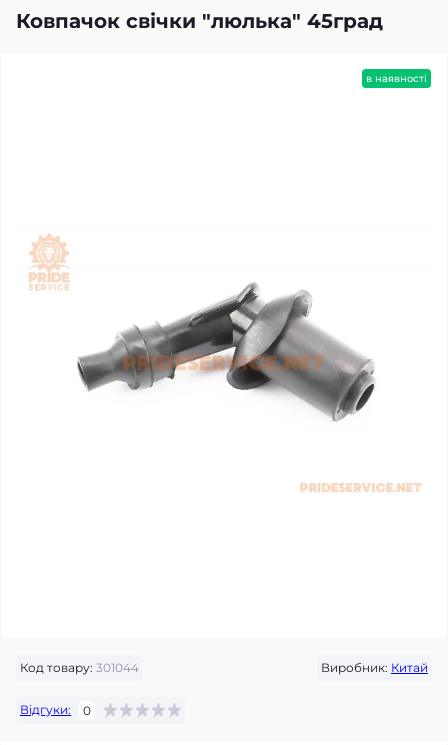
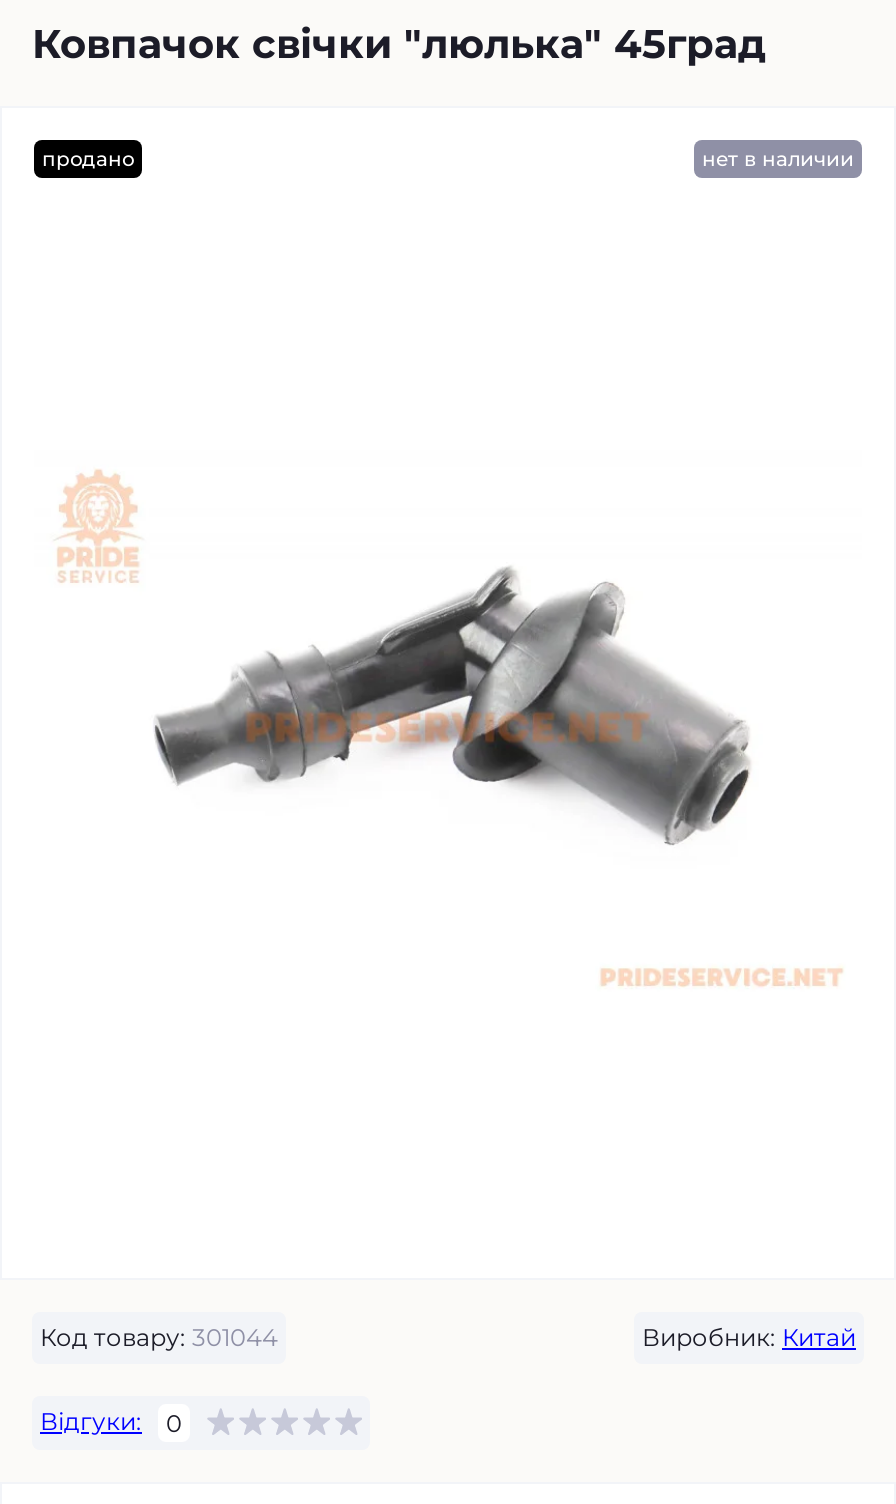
[366,72,427,85] в наявності -> [42,146,854,172] продано | нет в наличии

